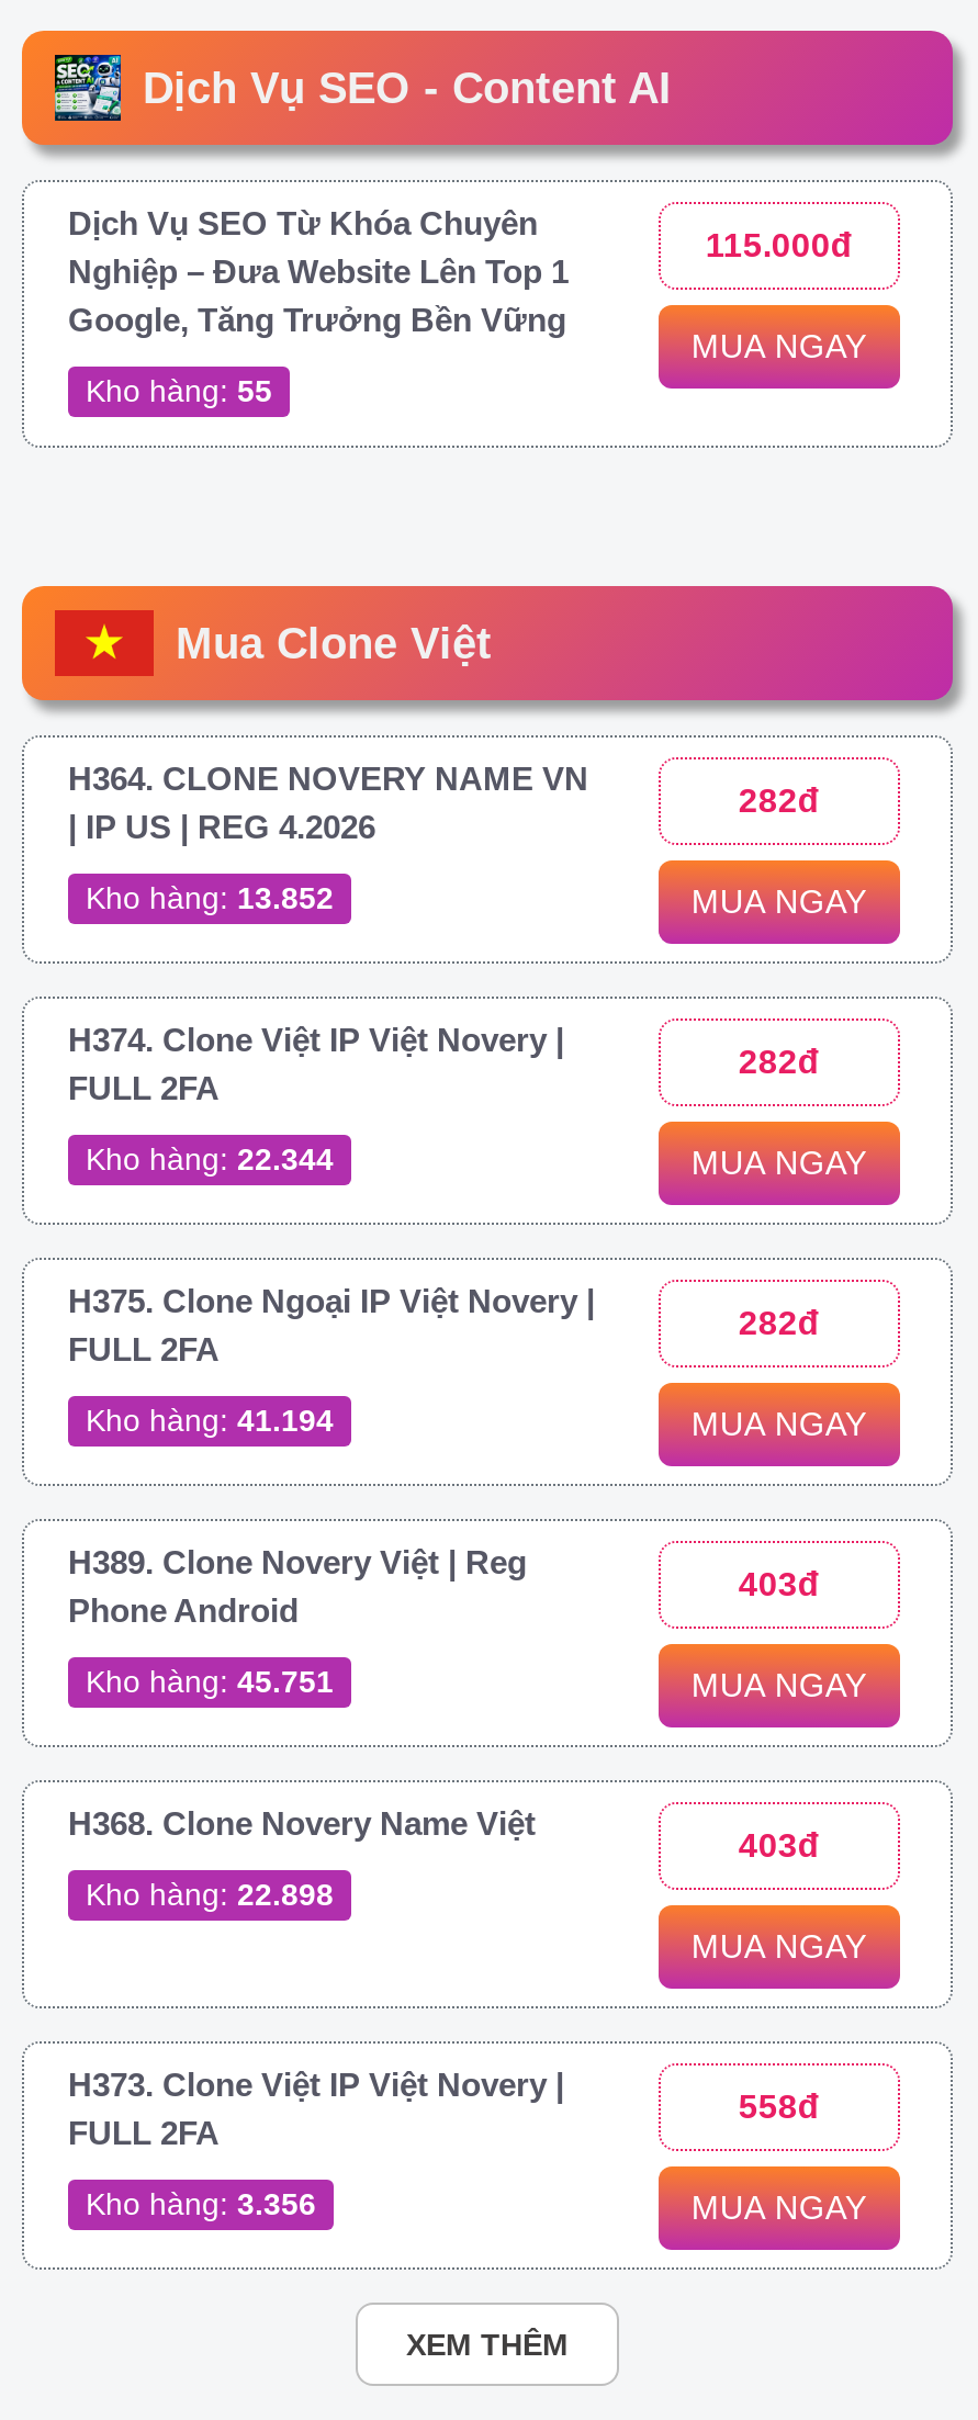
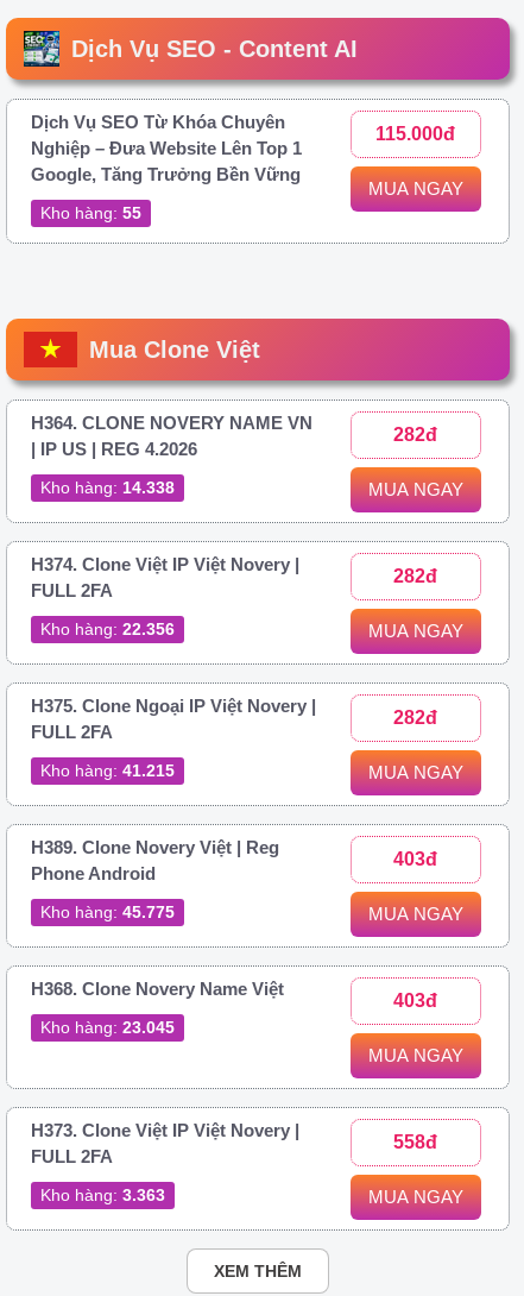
[86,881,334,916] Kho hàng: 13.852 -> [40,478,175,497] Kho hàng: 14.338
[86,1142,334,1177] Kho hàng: 22.344 -> [40,620,175,639] Kho hàng: 22.356
[86,1403,334,1438] Kho hàng: 41.194 -> [40,761,175,780] Kho hàng: 41.215
[86,1664,334,1699] Kho hàng: 45.751 -> [40,903,175,922] Kho hàng: 45.775
[86,1877,334,1912] Kho hàng: 22.898 -> [40,1018,175,1037] Kho hàng: 23.045
[86,2187,316,2222] Kho hàng: 3.356 -> [40,1186,165,1205] Kho hàng: 3.363

